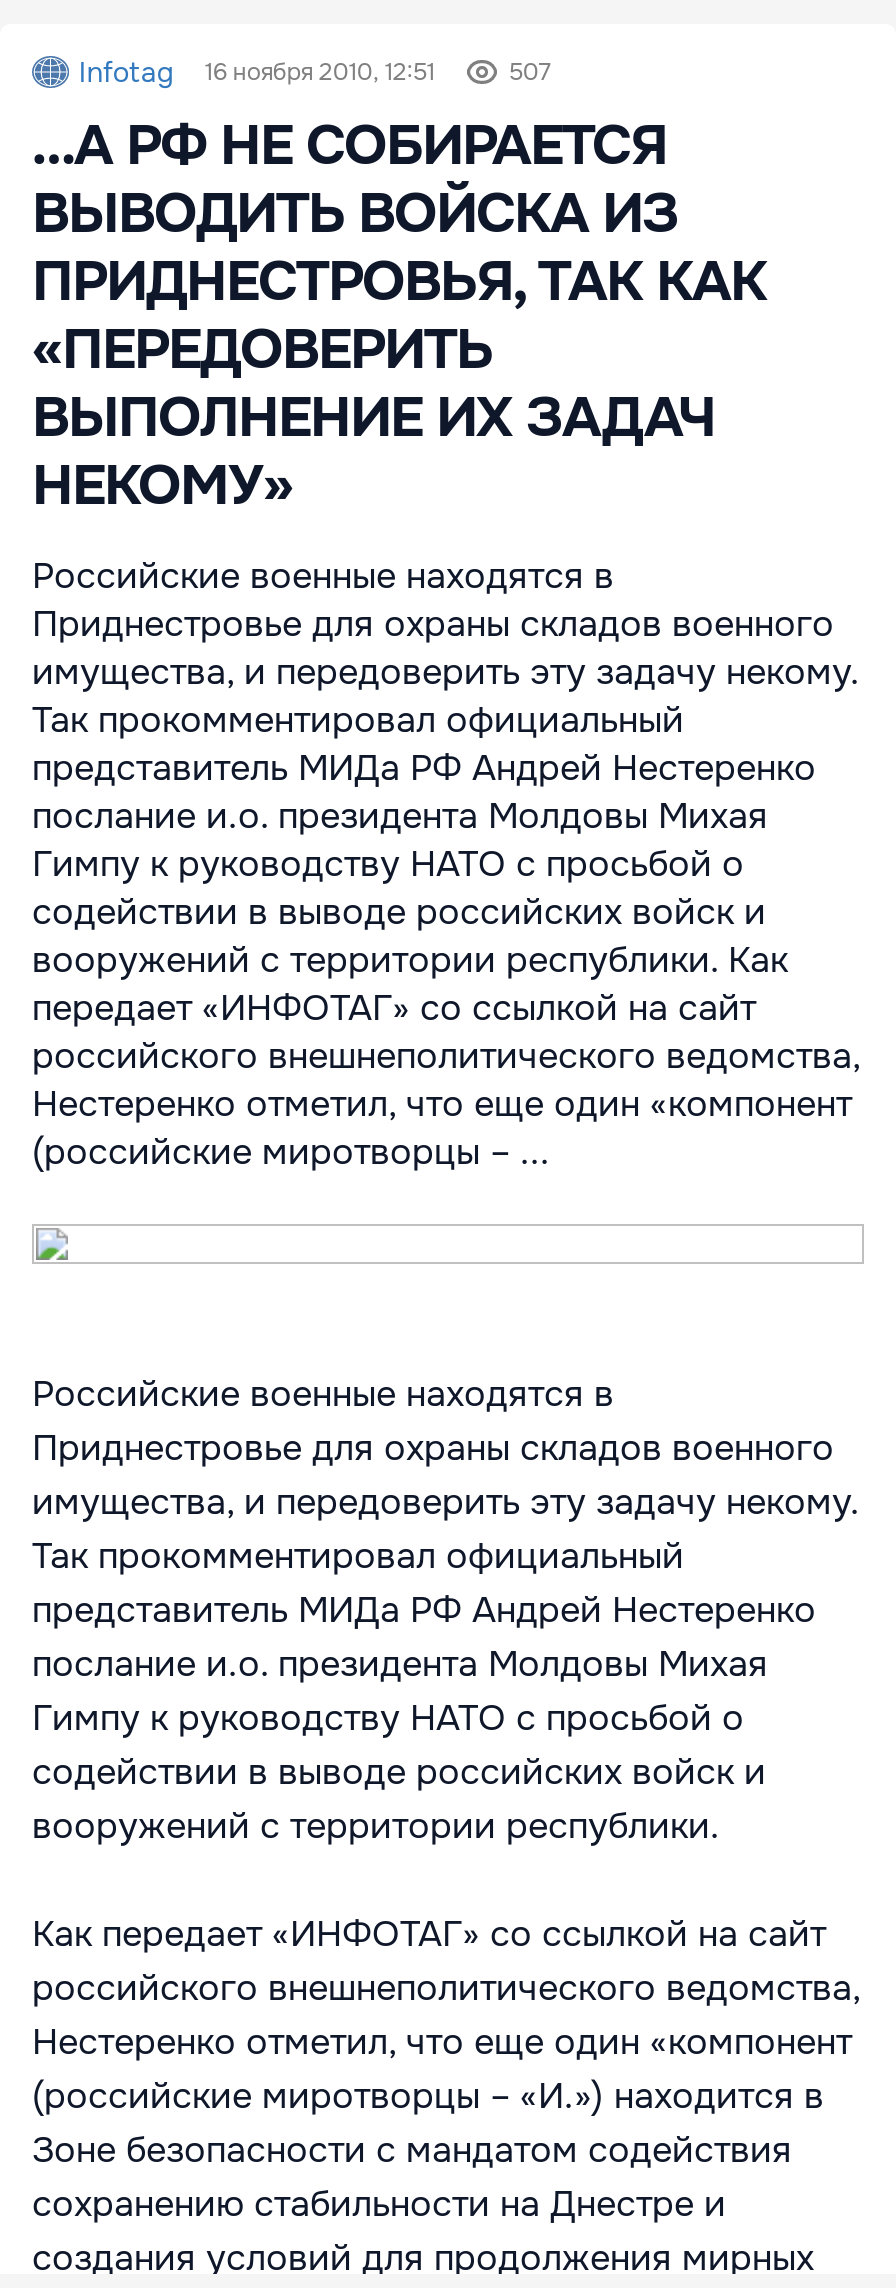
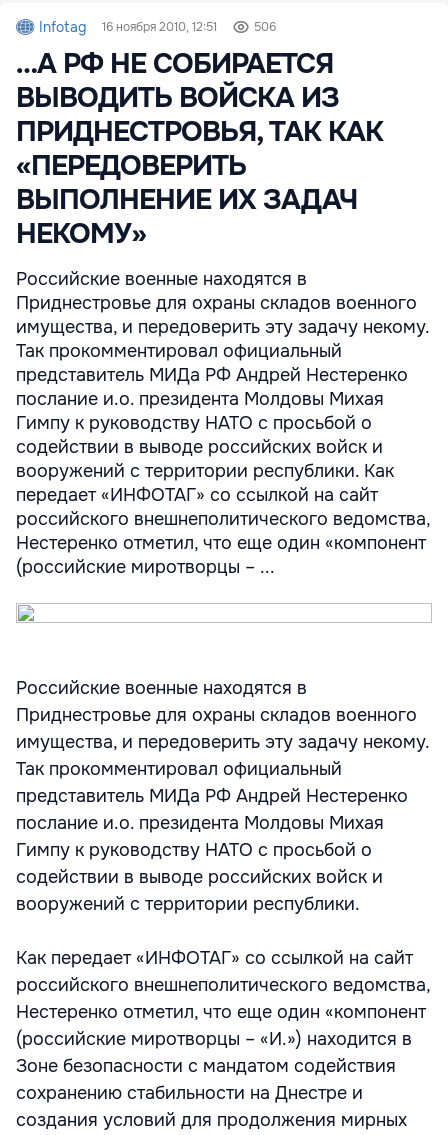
[509,56,551,88] 507 -> [254,19,276,35] 506

